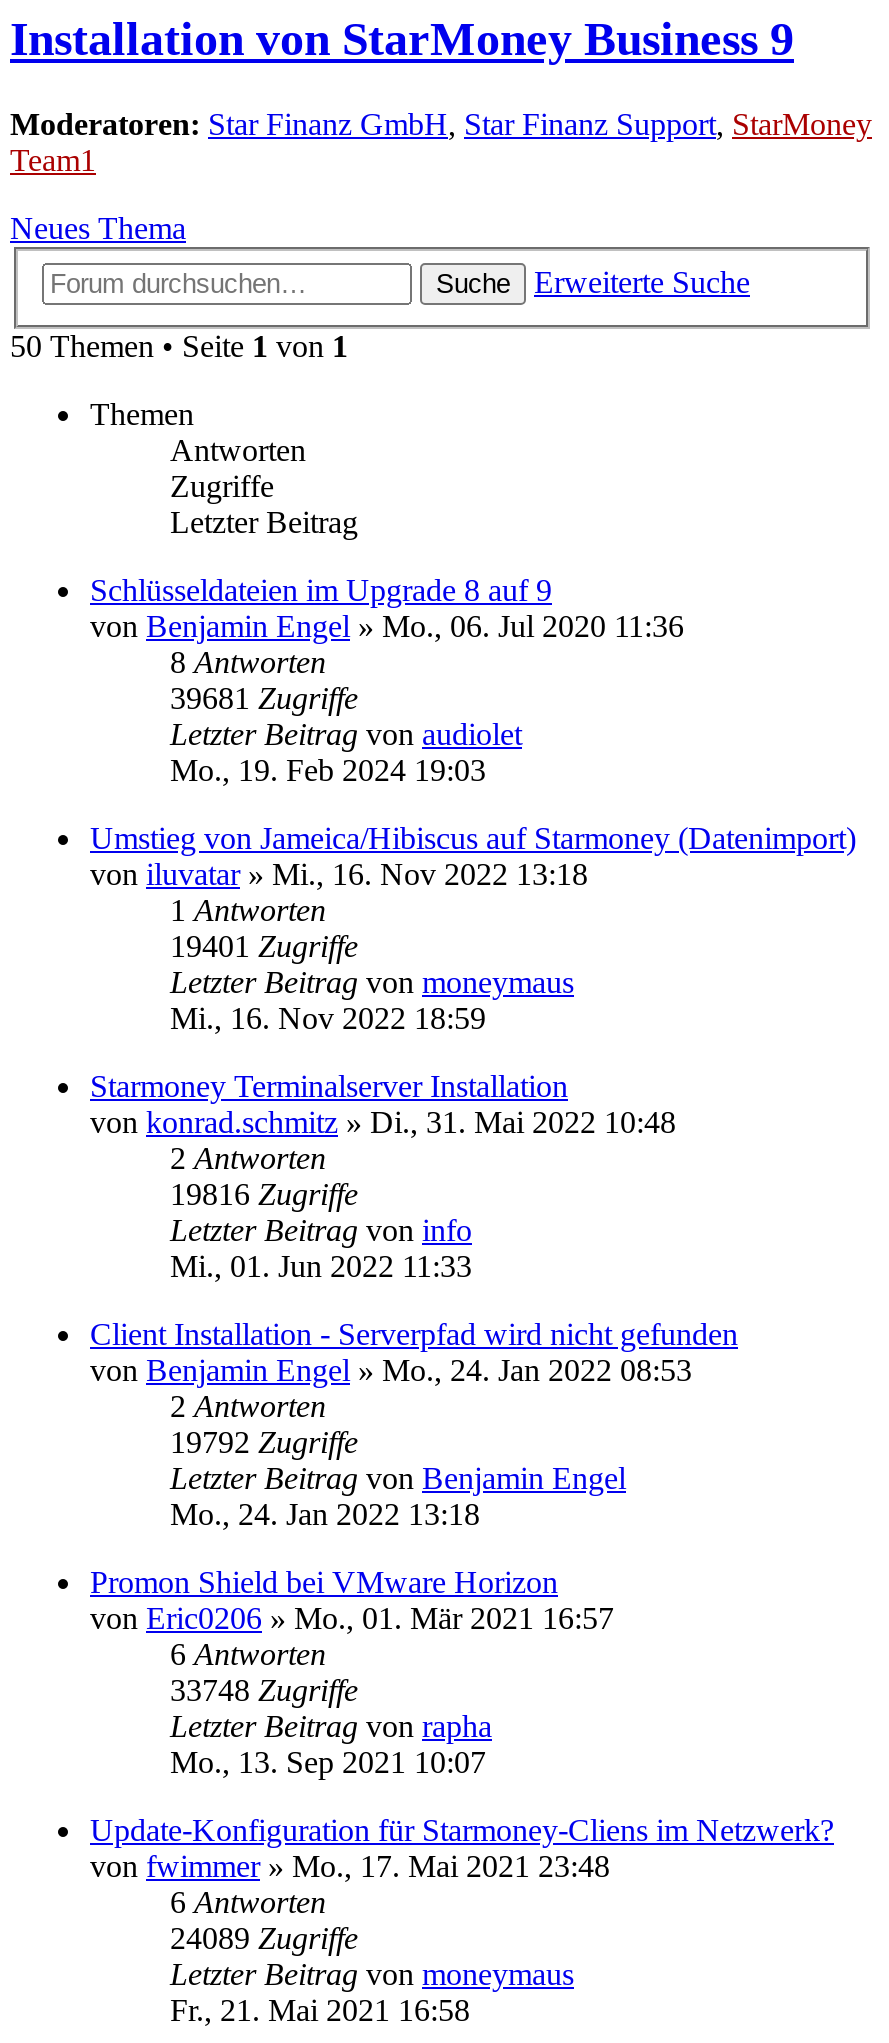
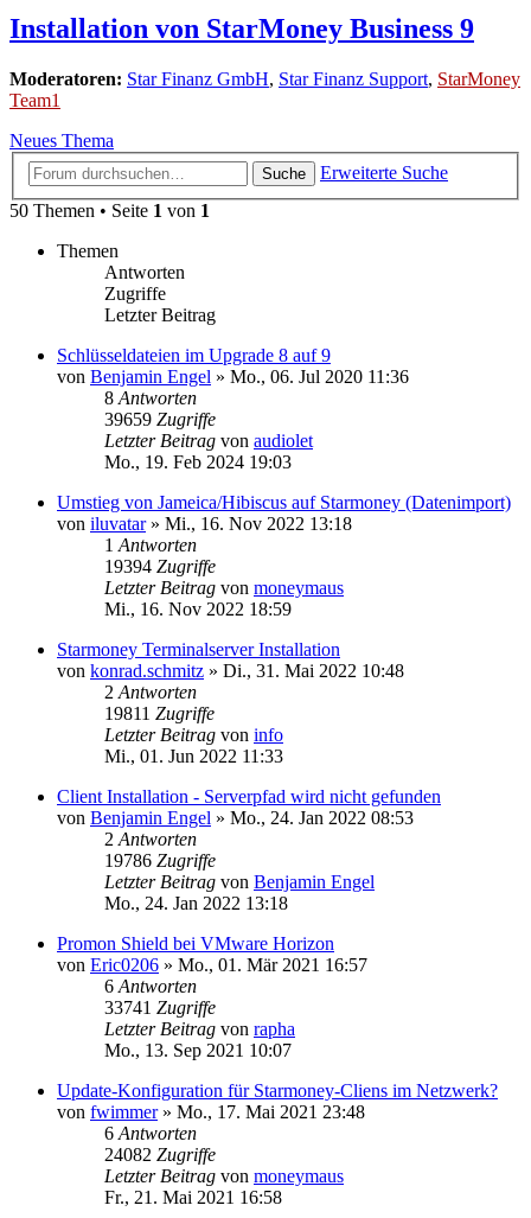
[170,681,358,715] 39681 Zugriffe -> [104,409,216,429] 39659 Zugriffe
[170,929,358,963] 19401 Zugriffe -> [104,556,216,576] 19394 Zugriffe
[170,1177,358,1211] 19816 Zugriffe -> [104,703,215,723] 19811 Zugriffe
[170,1425,358,1459] 19792 Zugriffe -> [104,850,216,870] 19786 Zugriffe
[170,1673,358,1707] 33748 Zugriffe -> [104,997,216,1017] 33741 Zugriffe
[170,1921,358,1955] 24089 Zugriffe -> [104,1144,216,1165] 24082 Zugriffe

